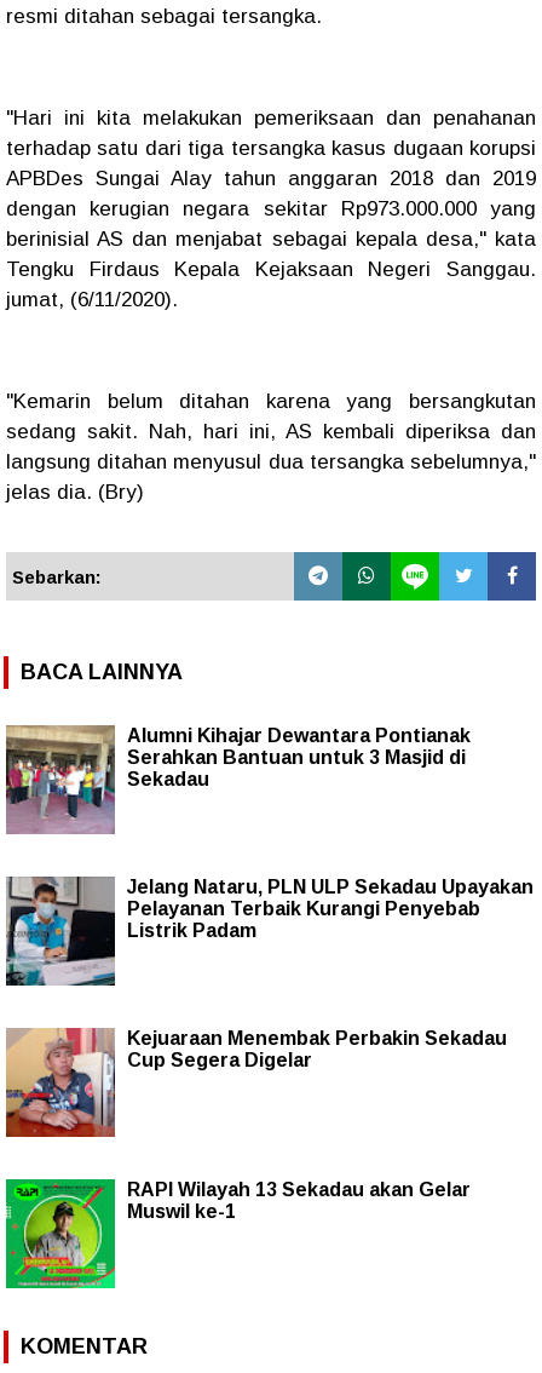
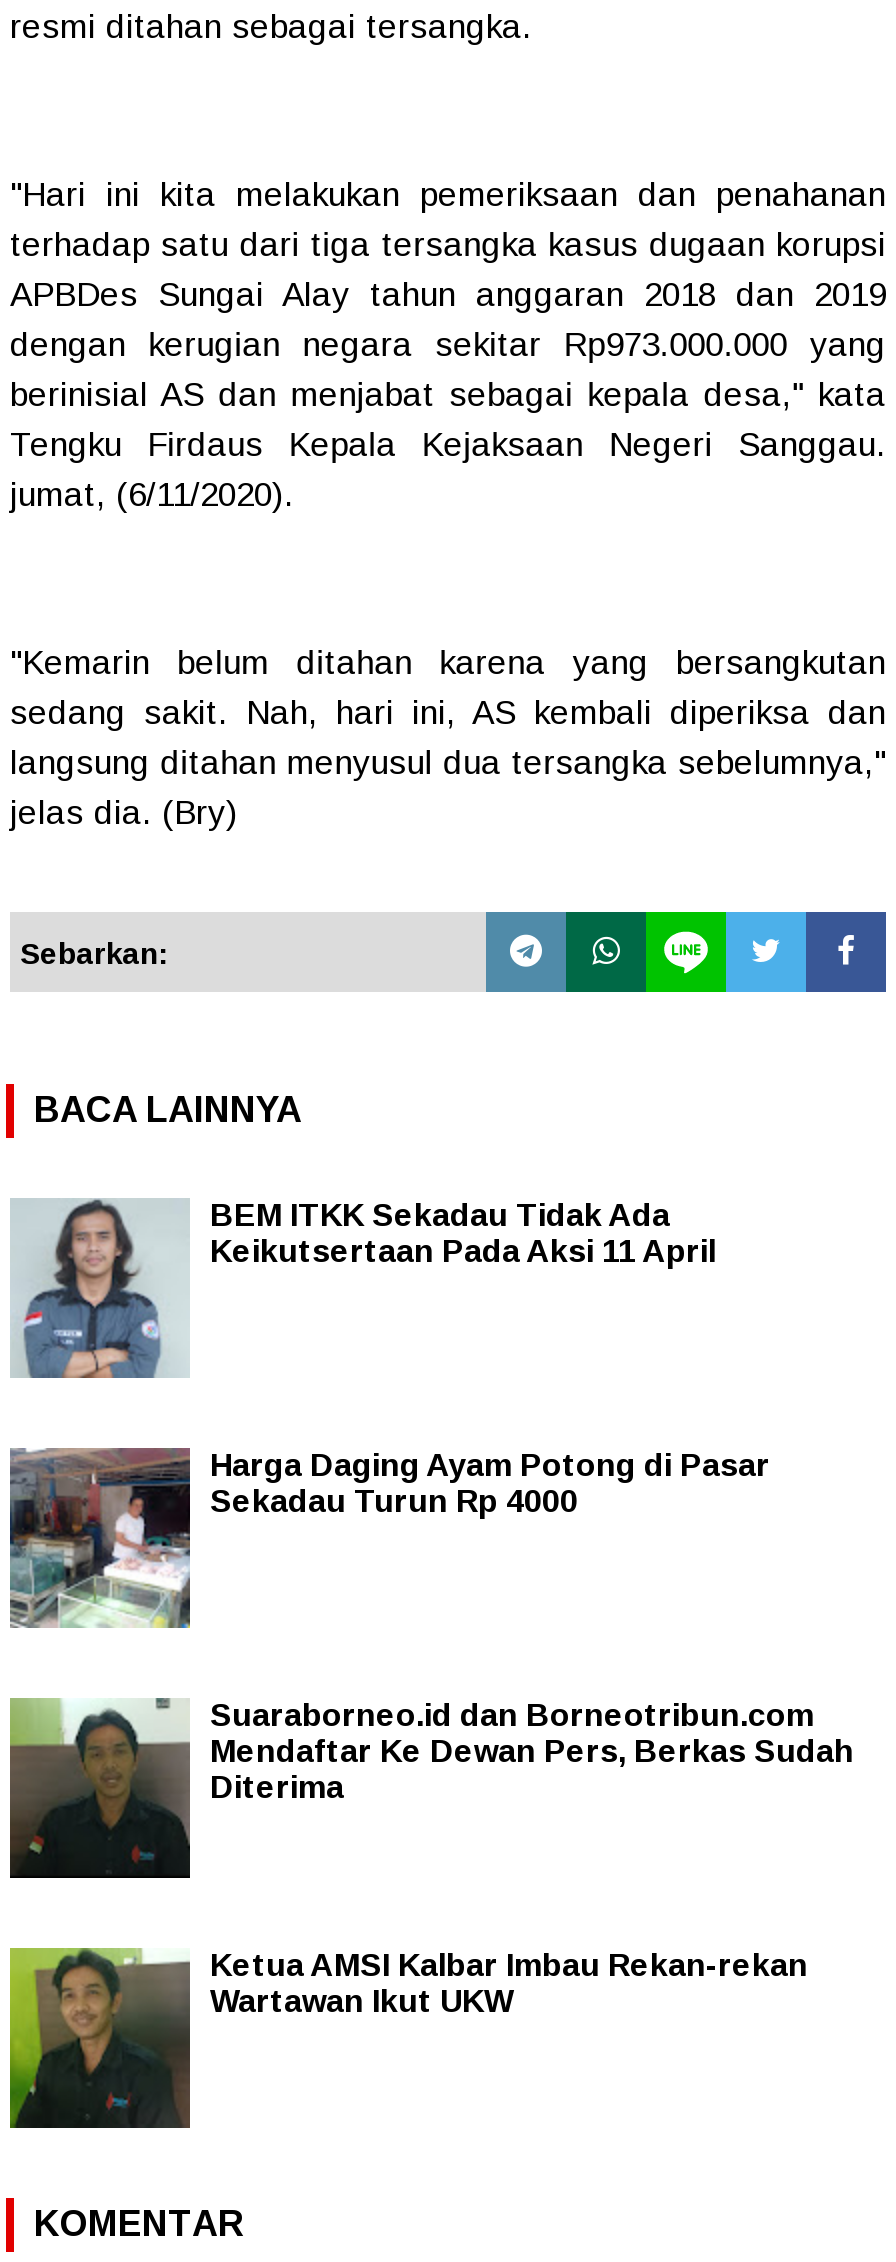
[5,725,471,834] [image] | Alumni Kihajar Dewantara Pontianak | Serahkan Bantuan untuk 3 Masjid di | Sekadau -> [10,1198,716,1380] [image] | BEM ITKK Sekadau Tidak Ada | Keikutsertaan Pada Aksi 11 April
[6,876,534,987] [image] | Jelang Nataru, PLN ULP Sekadau Upayakan | Pelayanan Terbaik Kurangi Penyebab | Listrik Padam -> [10,1448,770,1630] [image] | Harga Daging Ayam Potong di Pasar | Sekadau Turun Rp 4000
[5,1027,507,1138] [image] | Kejuaraan Menembak Perbakin Sekadau | Cup Segera Digelar -> [8,1696,854,1880] [image] | Suaraborneo.id dan Borneotribun.com | Mendaftar Ke Dewan Pers, Berkas Sudah | Diterima
[5,1178,471,1289] [image] | RAPI Wilayah 13 Sekadau akan Gelar | Muswil ke-1 -> [8,1946,808,2130] [image] | Ketua AMSI Kalbar Imbau Rekan-rekan | Wartawan Ikut UKW

